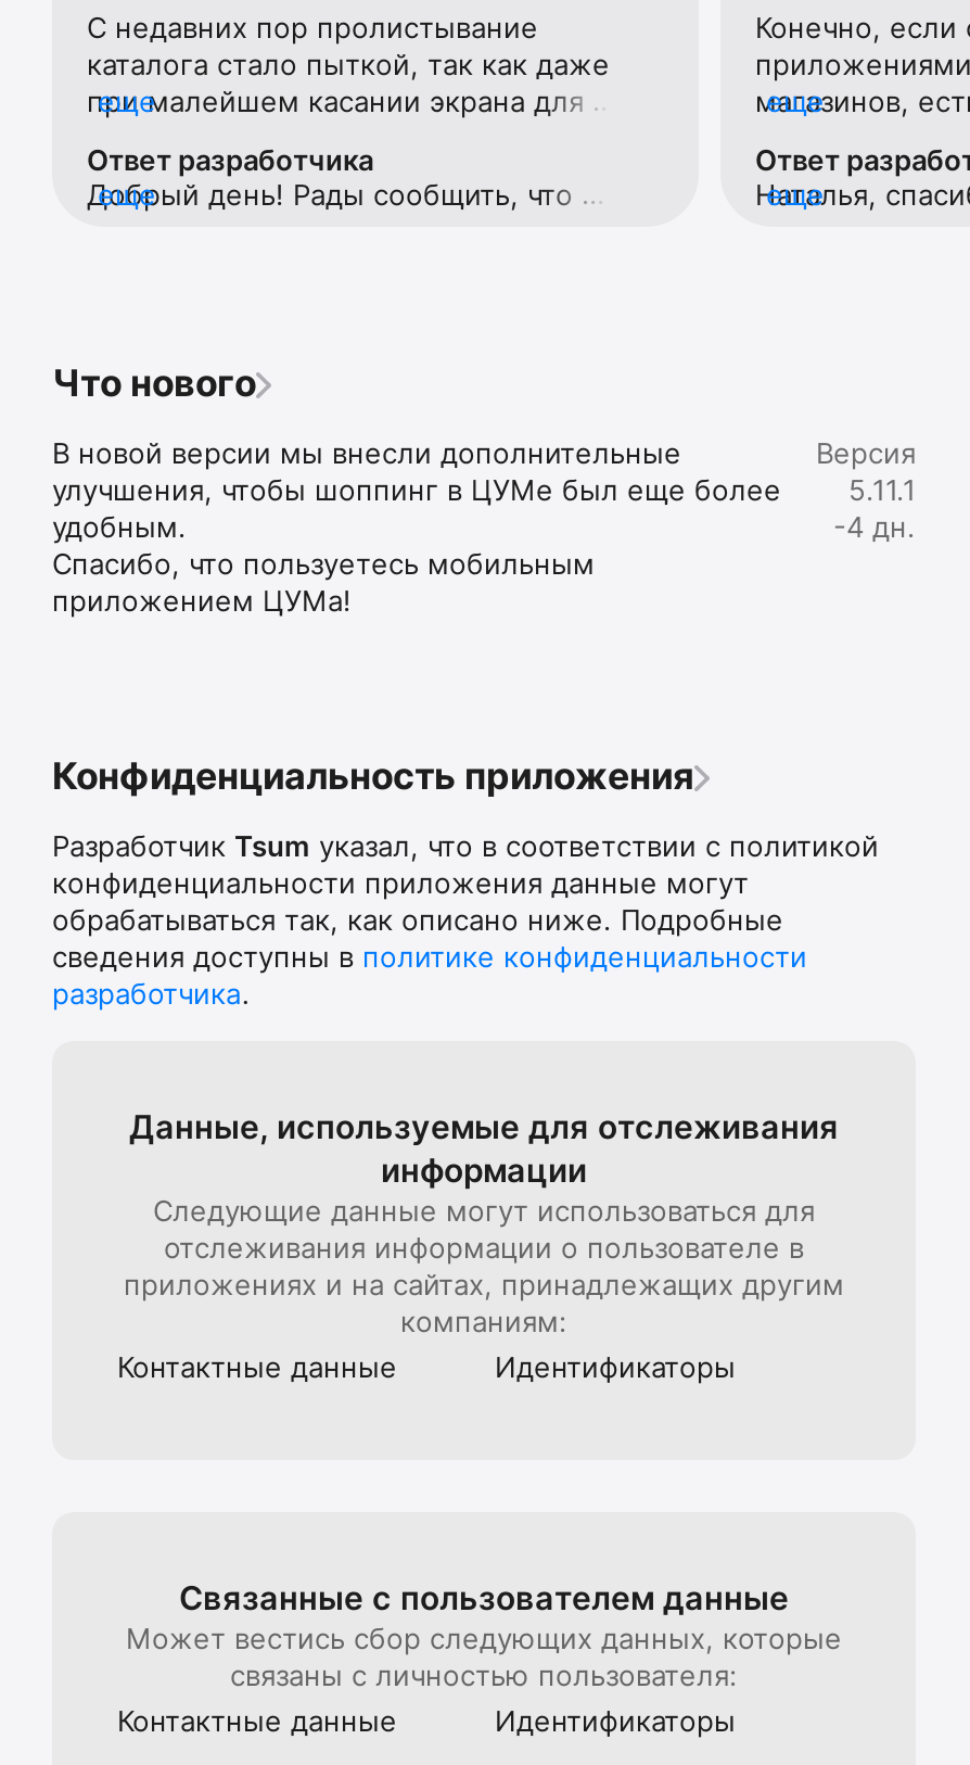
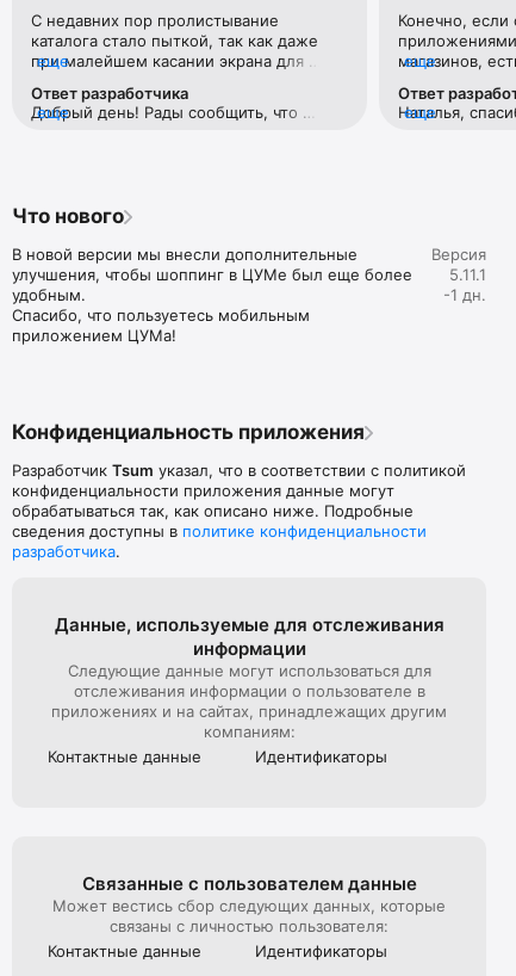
[833,509,916,544] -4 дн. -> [443,285,486,304] -1 дн.

